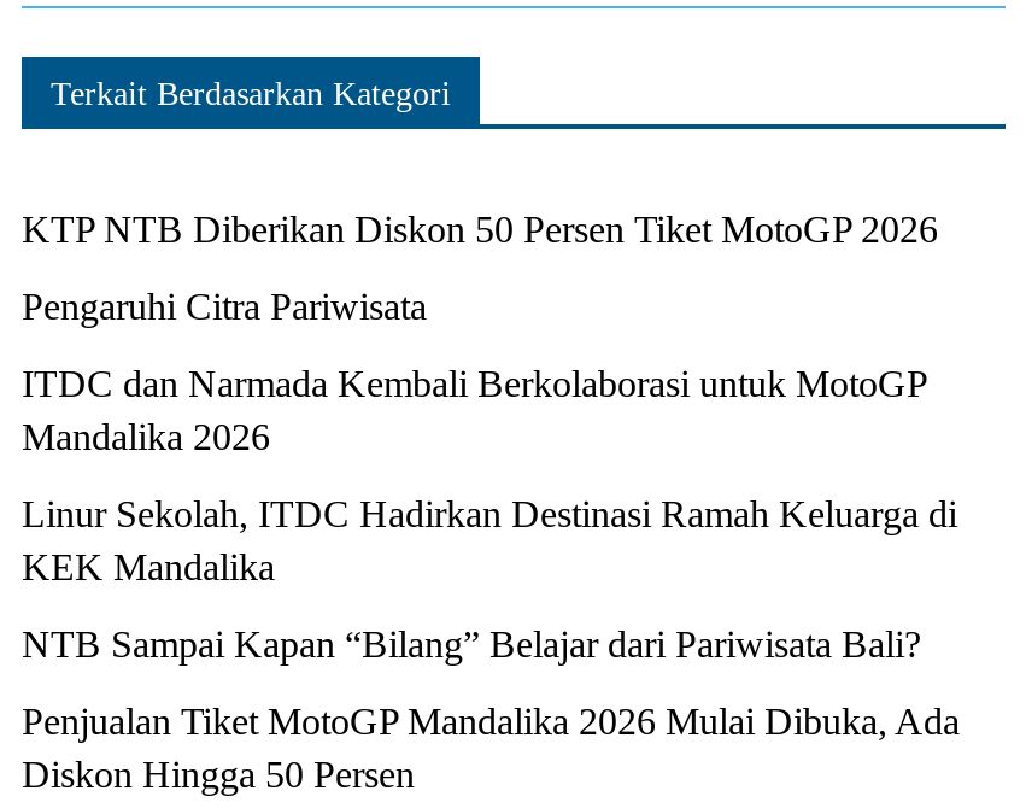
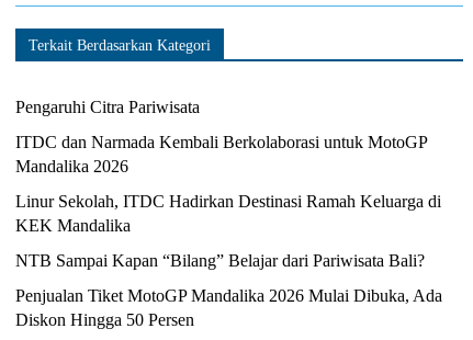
[22,209,938,250] KTP NTB Diberikan Diskon 50 Persen Tiket MotoGP 2026 -> none

